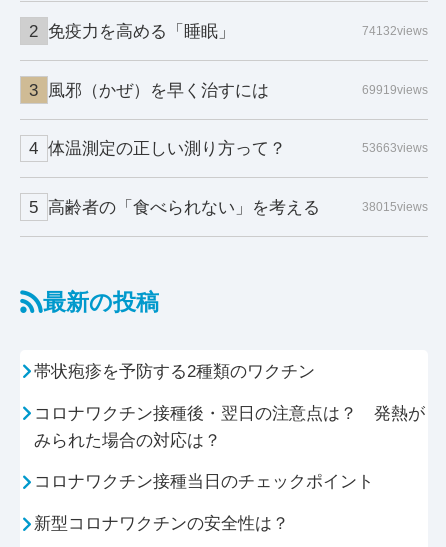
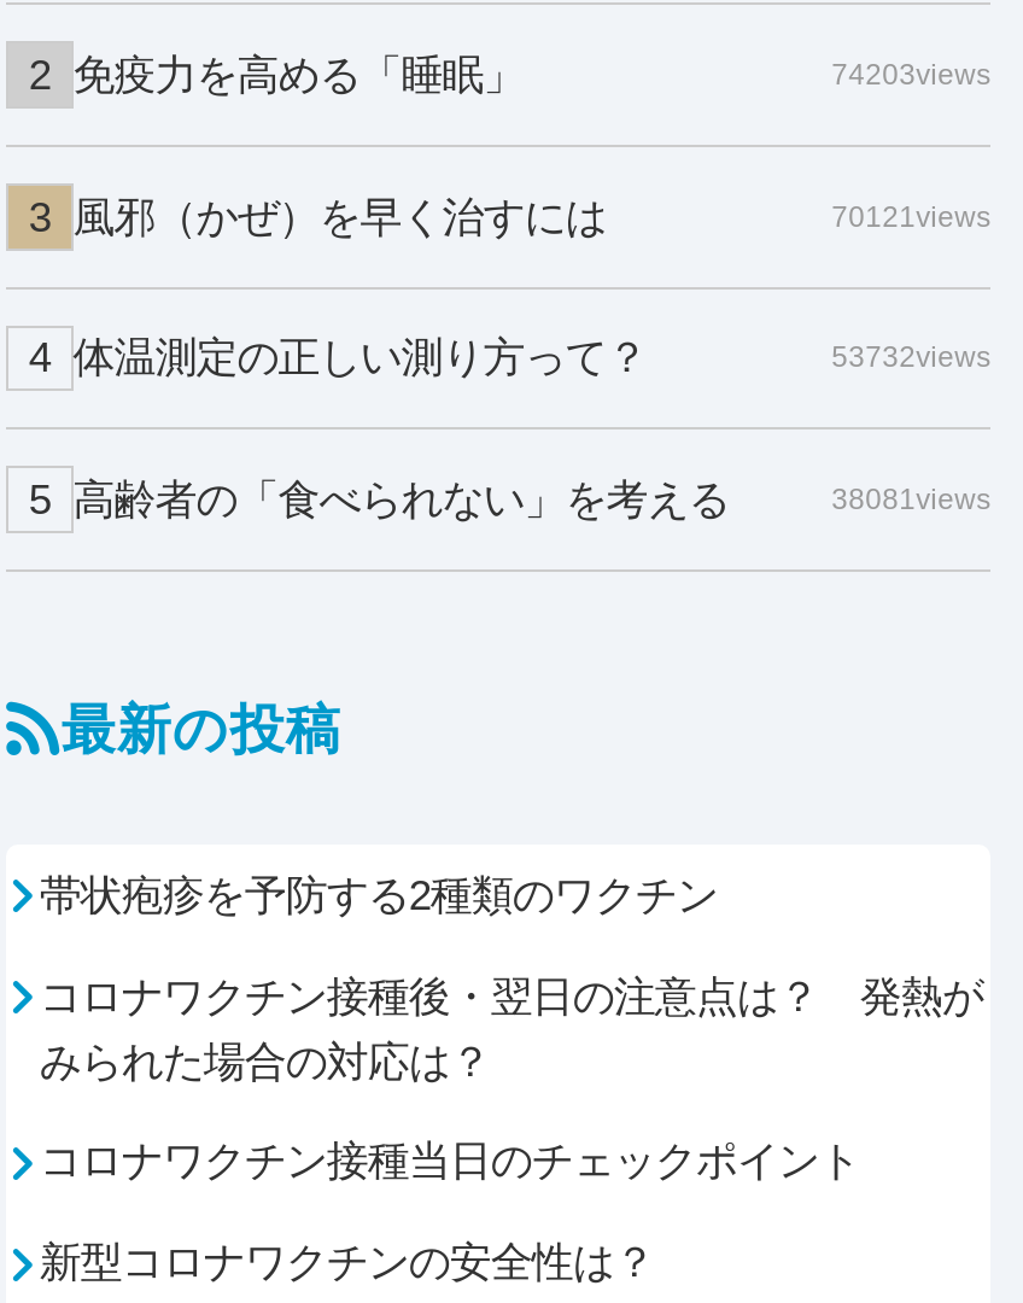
[362,24,428,38] 74132views -> [831,58,991,92] 74203views
[362,83,428,97] 69919views -> [831,200,991,234] 70121views
[362,141,428,155] 53663views -> [831,341,991,375] 53732views
[362,200,428,214] 38015views -> [831,483,991,517] 38081views

